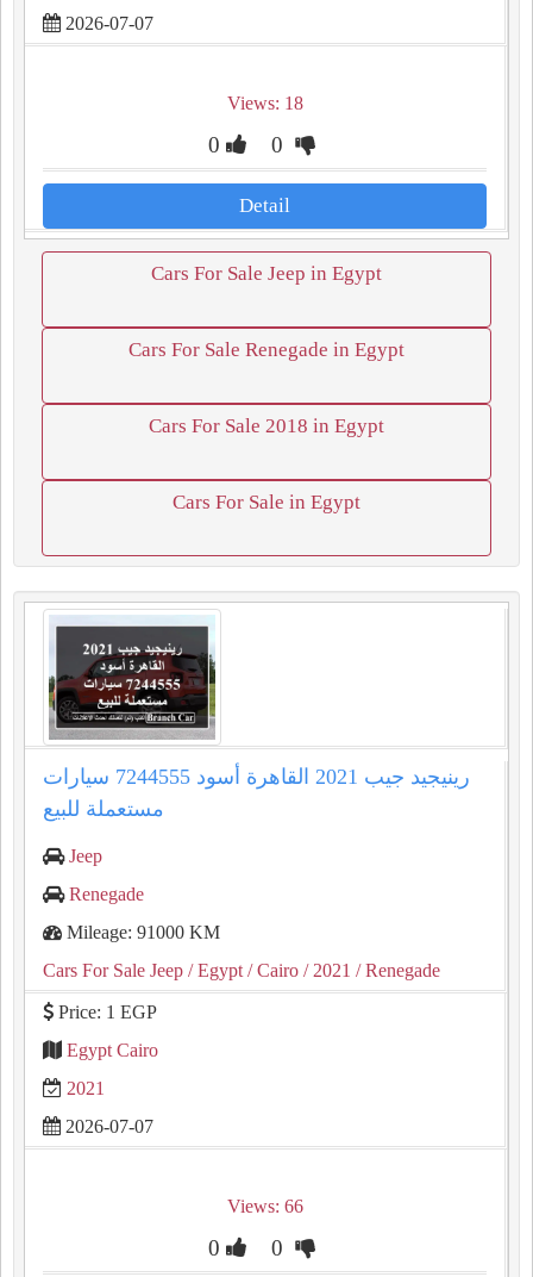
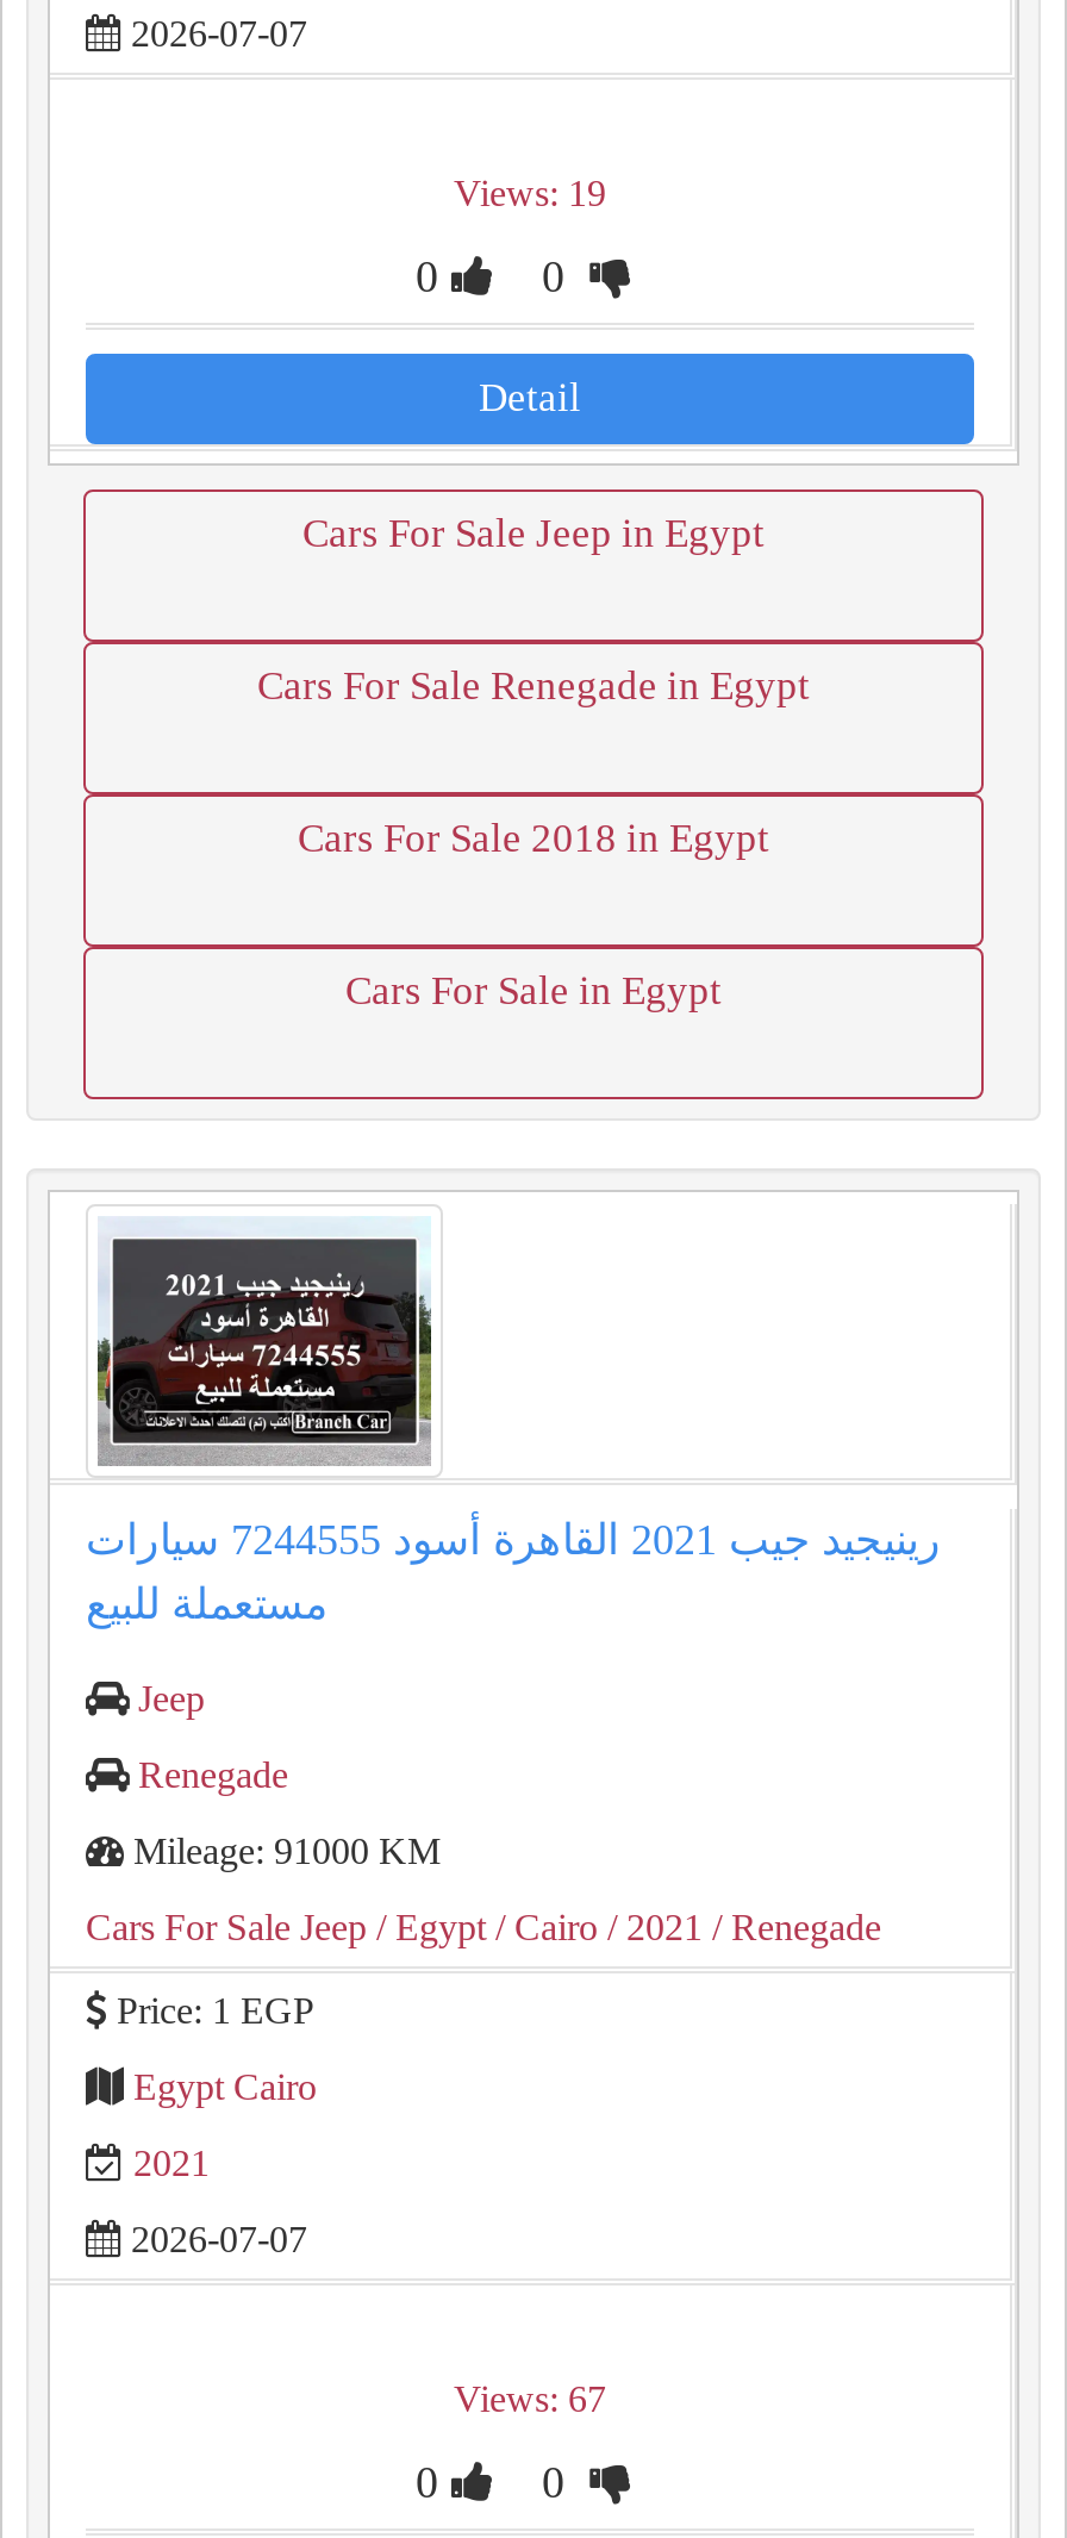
[227,93,303,113] Views: 18 -> [454,173,606,213] Views: 19
[227,1196,303,1216] Views: 66 -> [454,2378,606,2419] Views: 67

